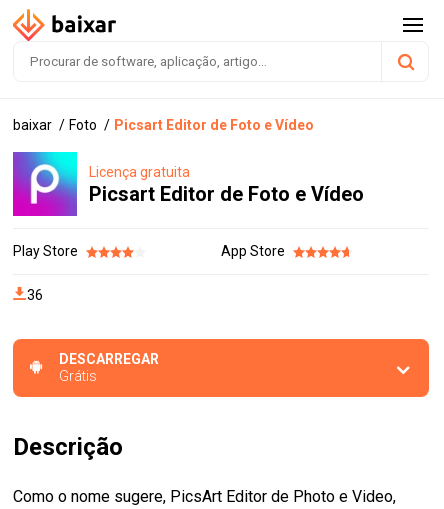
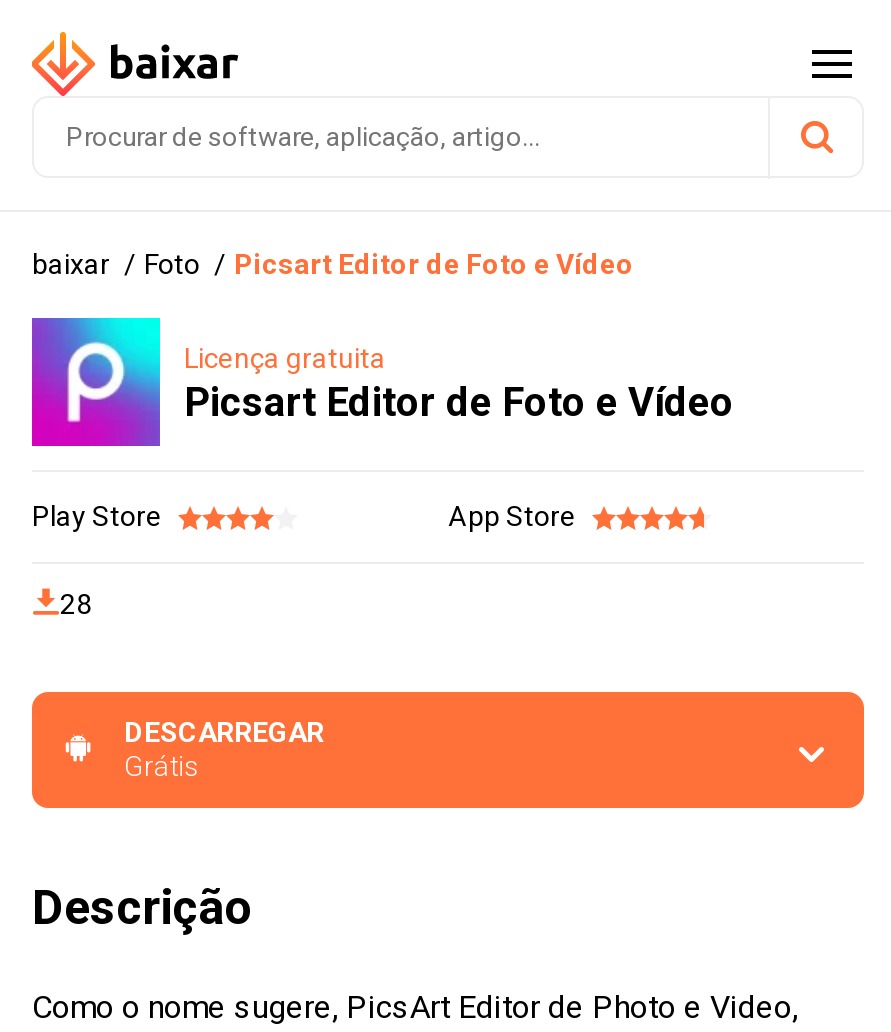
[27,287,43,303] 36 -> [60,588,92,620] 28

